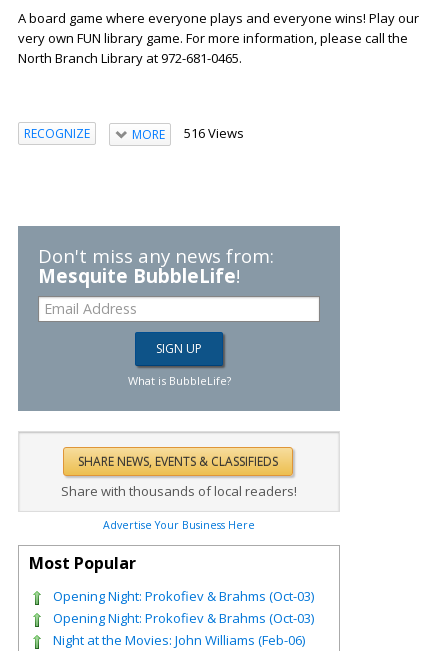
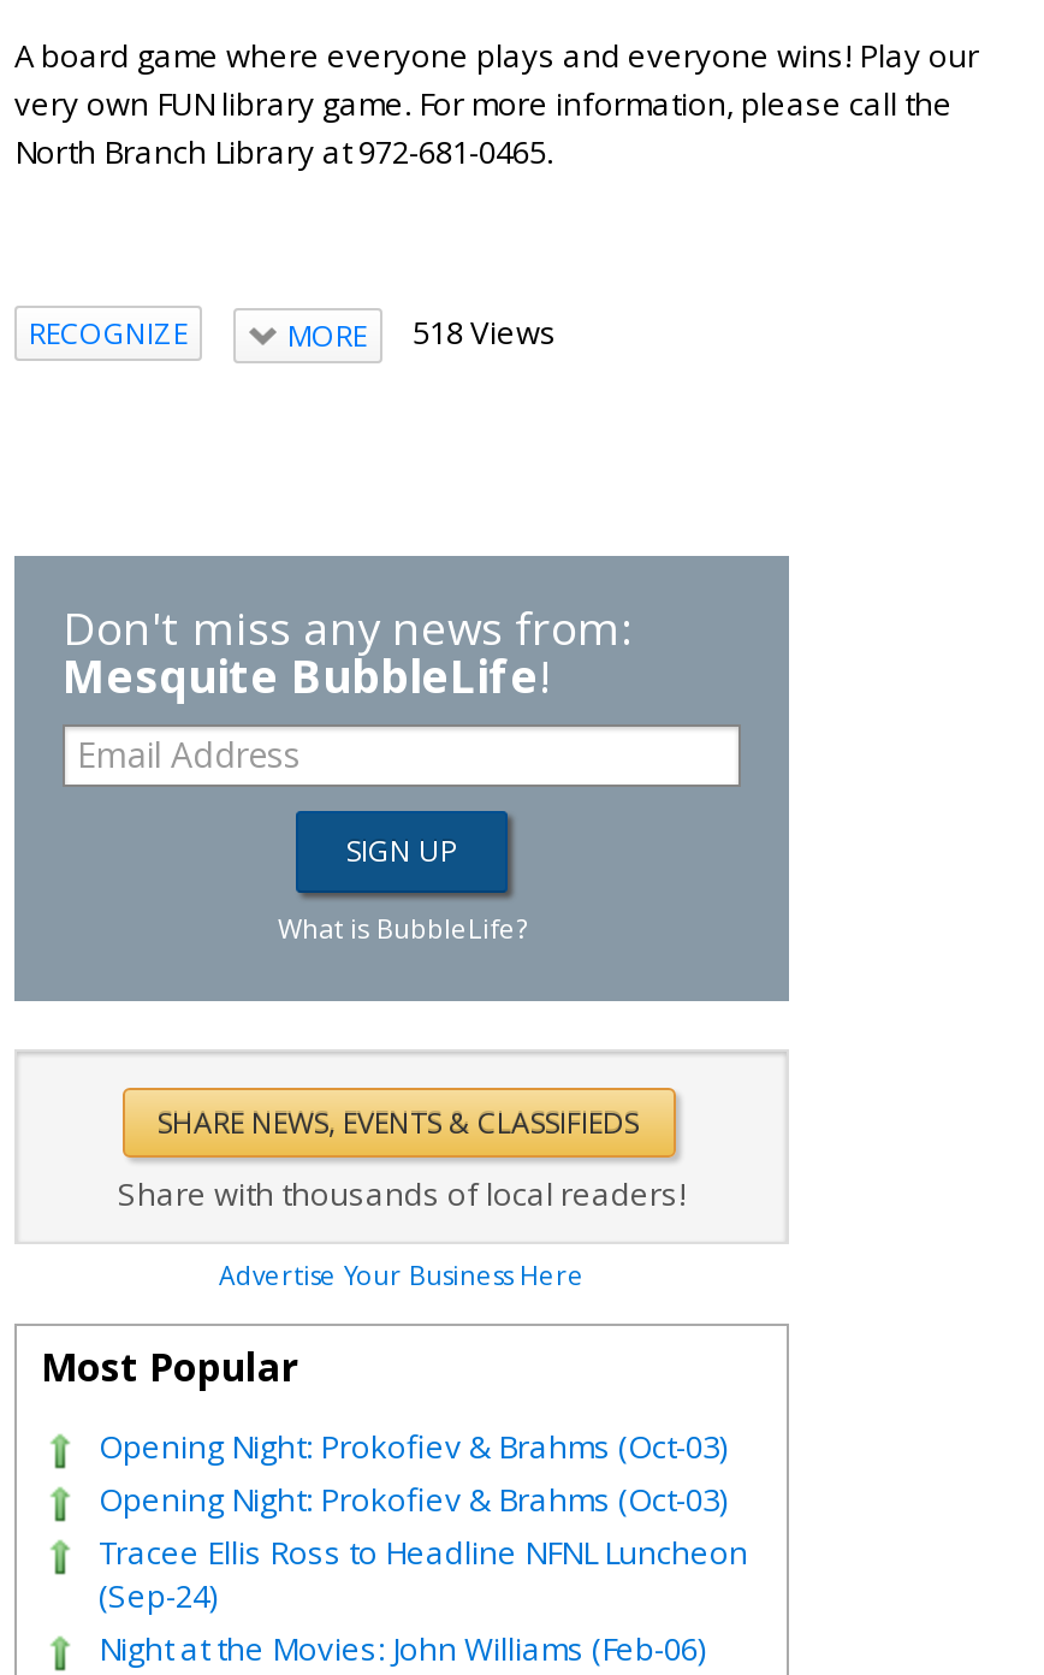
[131,123,243,142] MORE 516 Views -> [287,309,557,355] MORE 518 Views
none -> [99,1529,748,1616] Tracee Ellis Ross to Headline NFNL Luncheon | (Sep-24)

